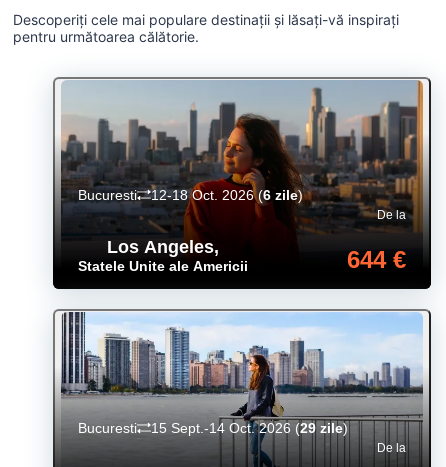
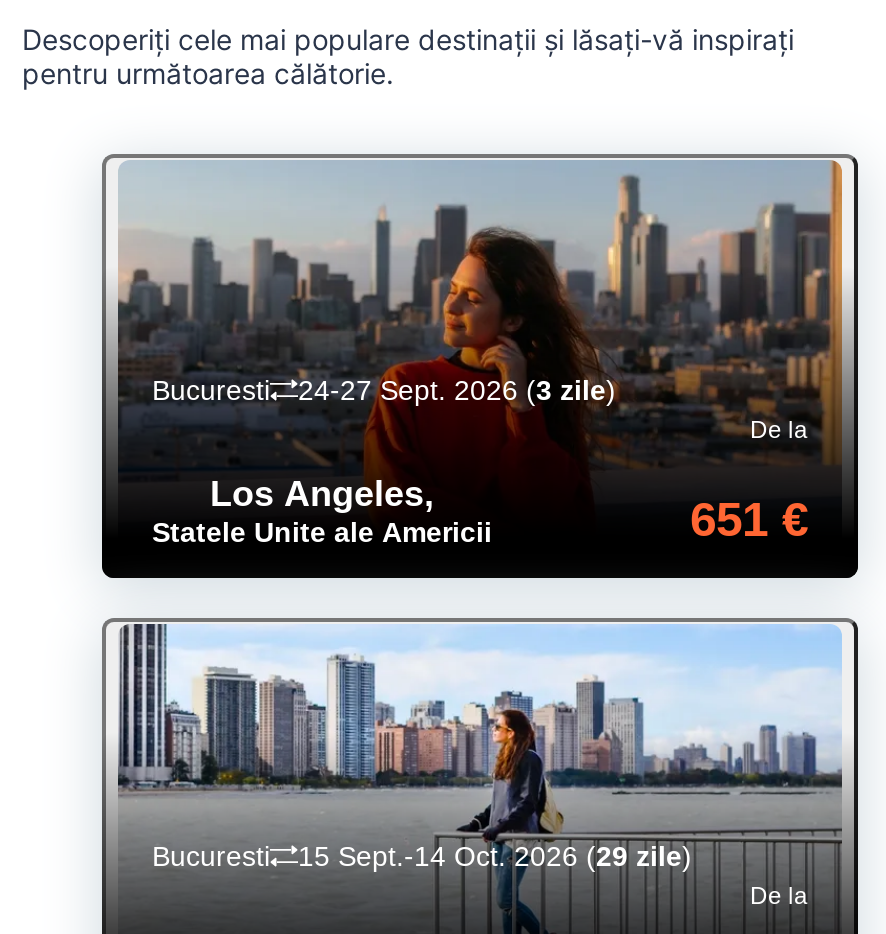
[78,187,303,203] Bucuresti 12-18 Oct. 2026 (6 zile) -> [152,375,616,407] Bucuresti 24-27 Sept. 2026 (3 zile)
[347,246,406,273] 644 € -> [690,493,808,547] 651 €

